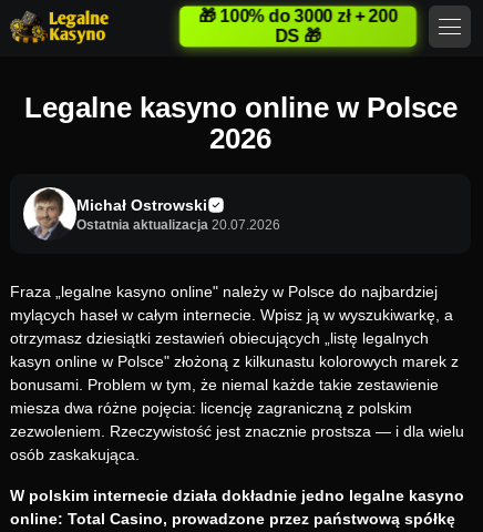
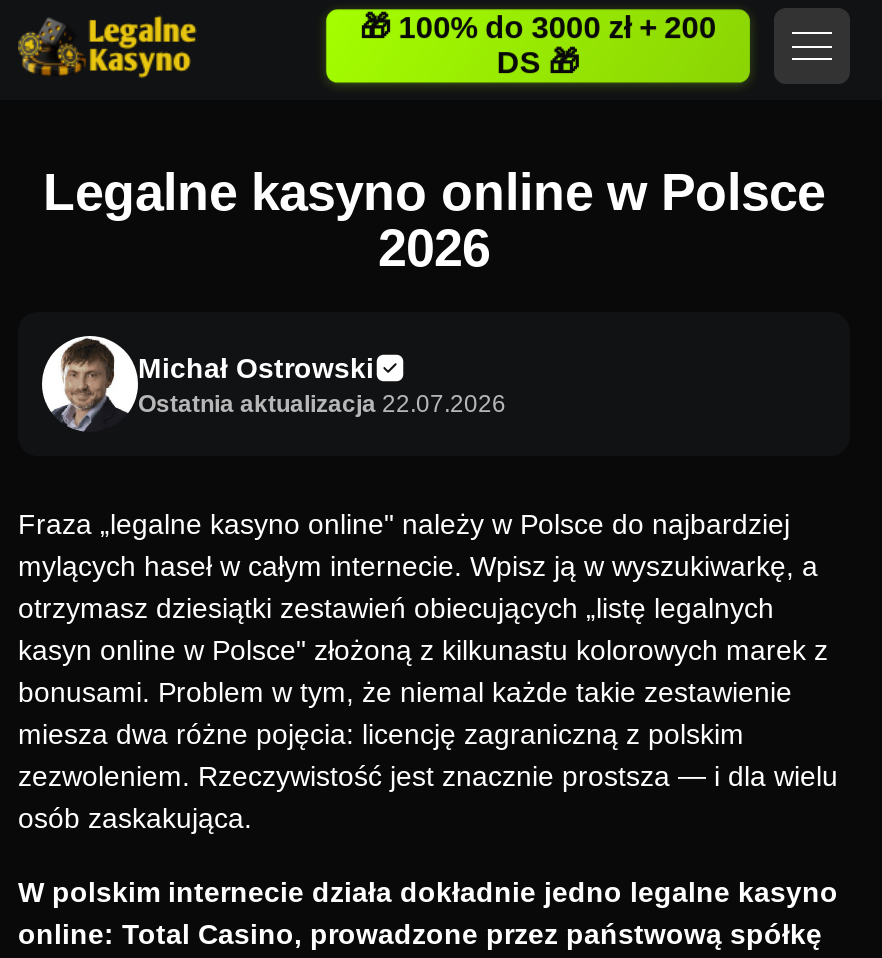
[76,217,280,232] Ostatnia aktualizacja 20.07.2026 -> [138,389,506,417] Ostatnia aktualizacja 22.07.2026

